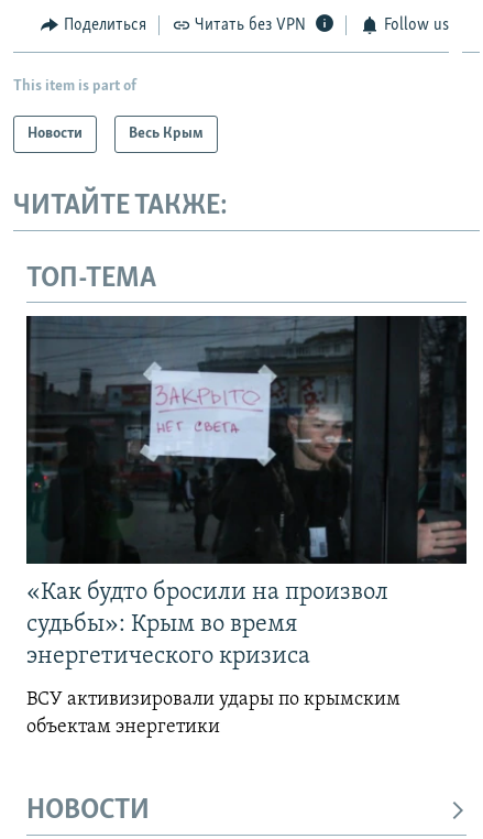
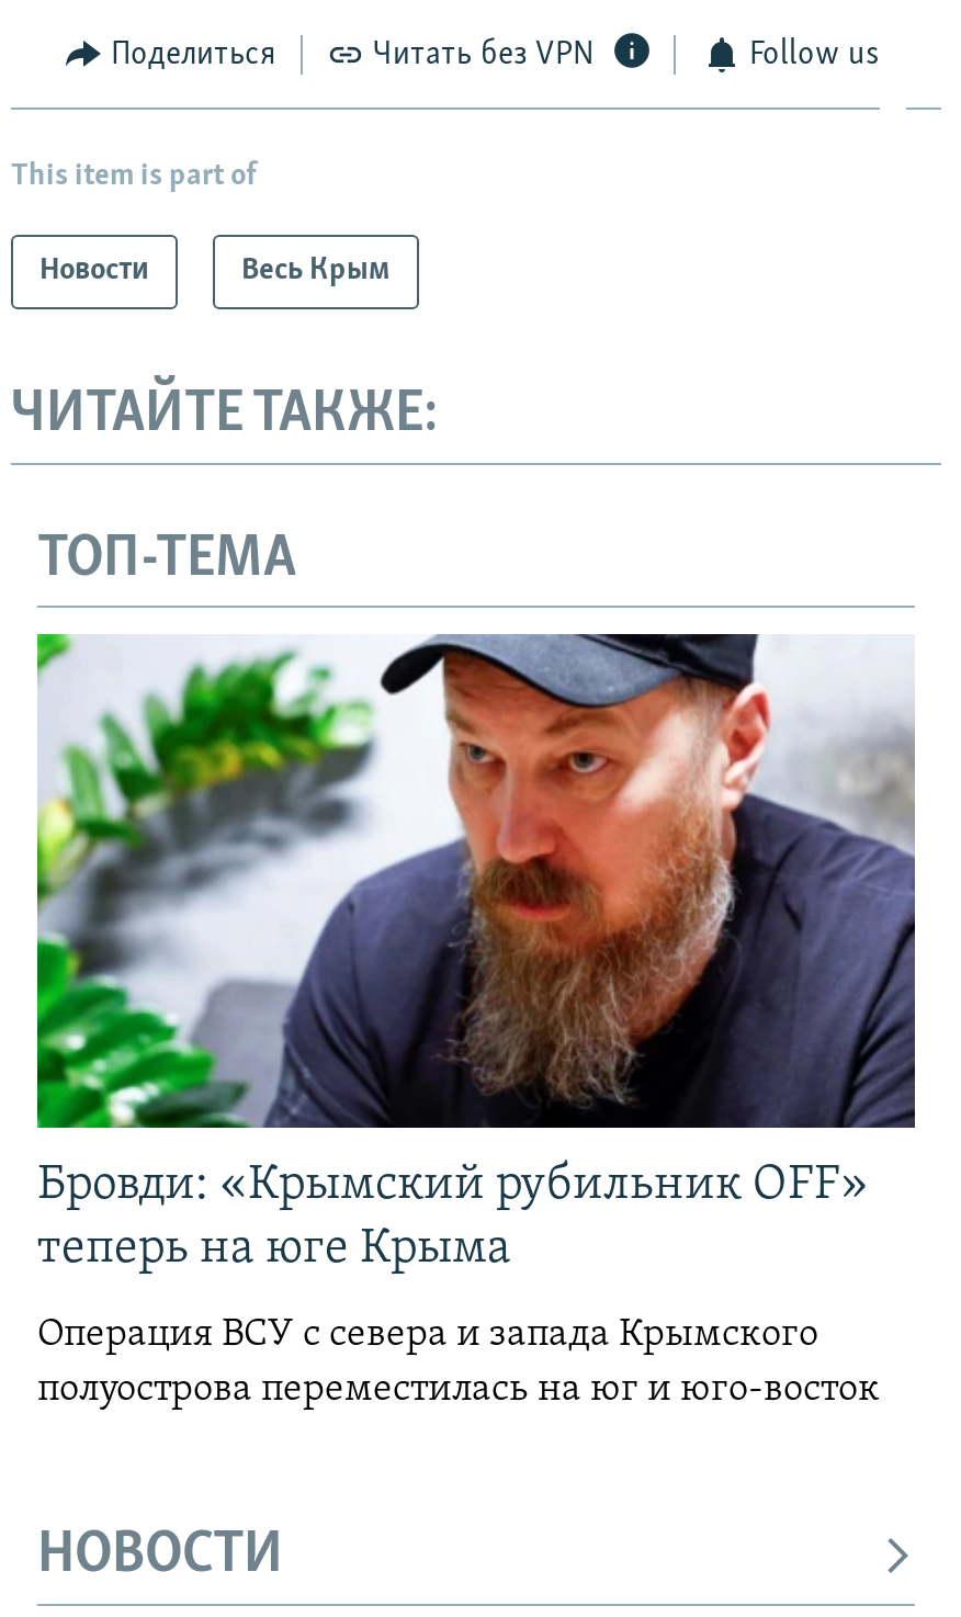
[25,315,468,670] [image] | «Как будто бросили на произвол | судьбы»: Крым во время | энергетического кризиса -> [35,632,917,1275] [image] | Бровди: «Крымский рубильник OFF» | теперь на юге Крыма
[26,689,400,738] ВСУ активизировали удары по крымским | объектам энергетики -> [37,1314,880,1411] Операция ВСУ с севера и запада Крымского | полуострова переместилась на юг и юго-восток

